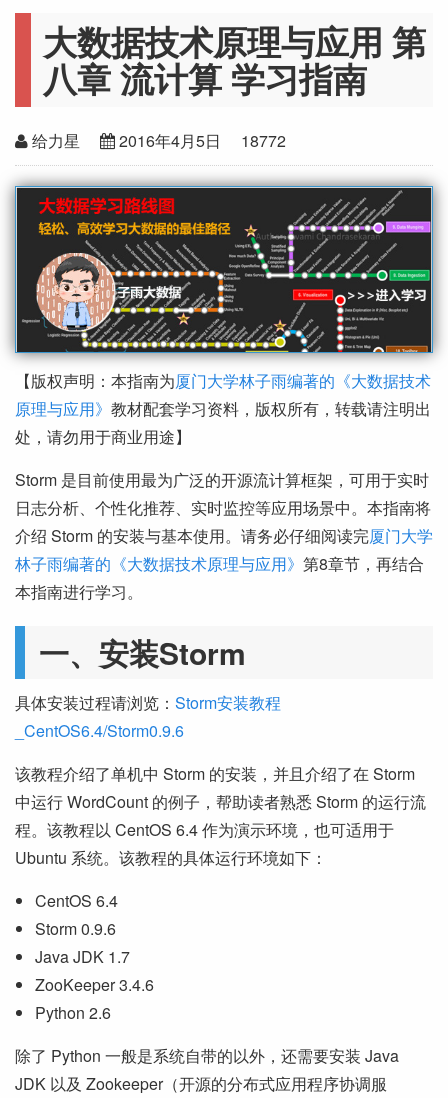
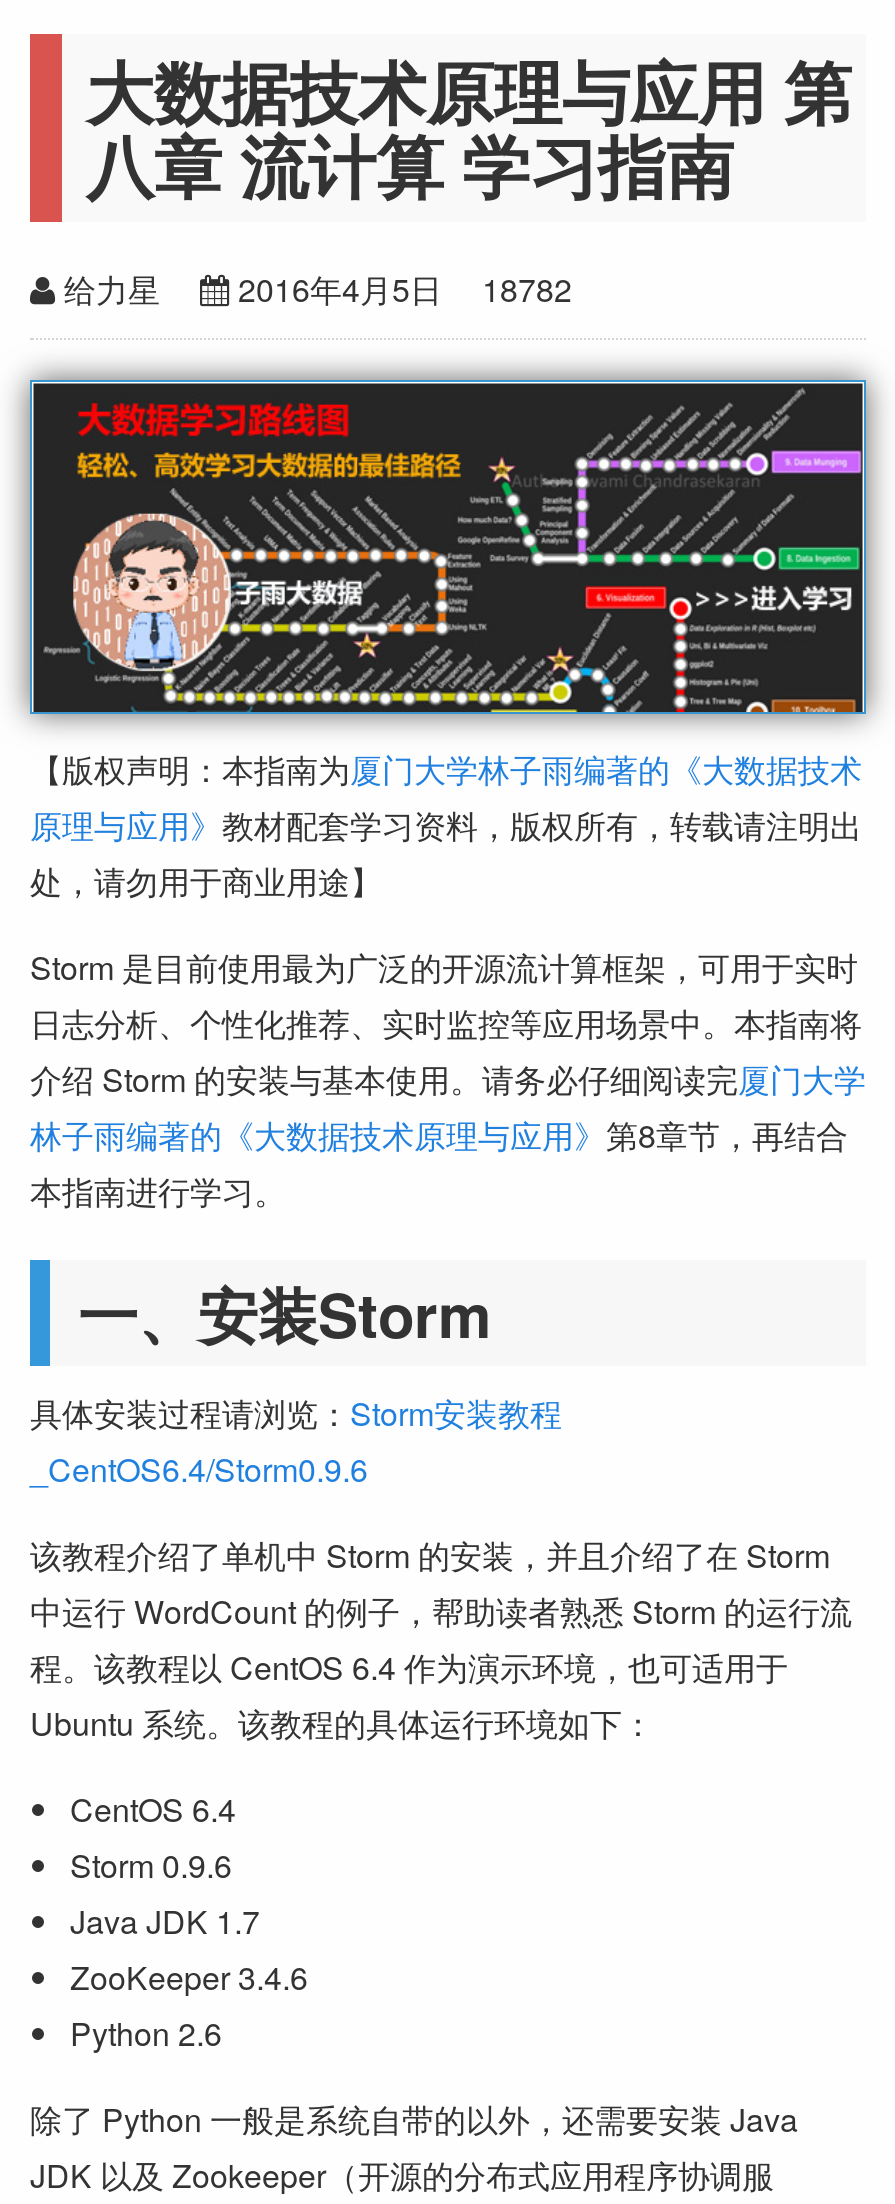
[28,129,286,152] 给力星 2016年4月5日 18772 -> [56,266,572,312] 给力星 2016年4月5日 18782

